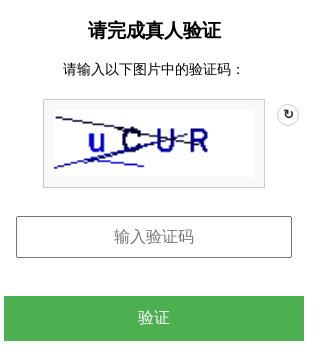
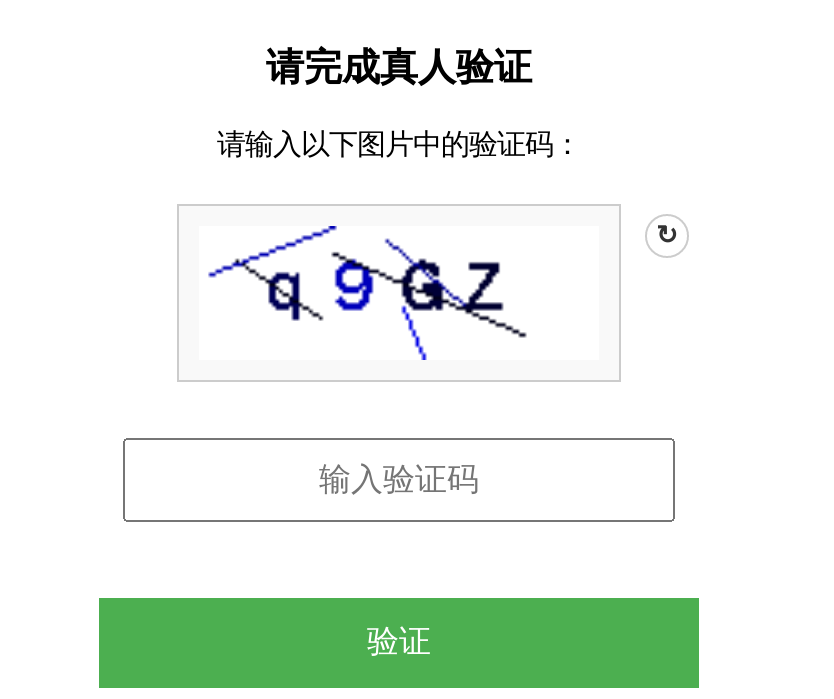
[53,110,217,177] [image] -> [199,224,527,362] [image]

